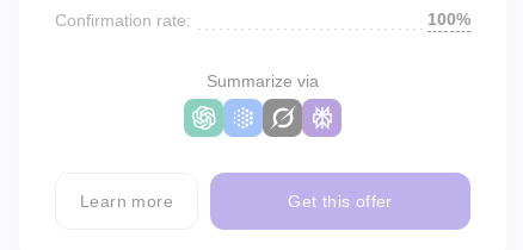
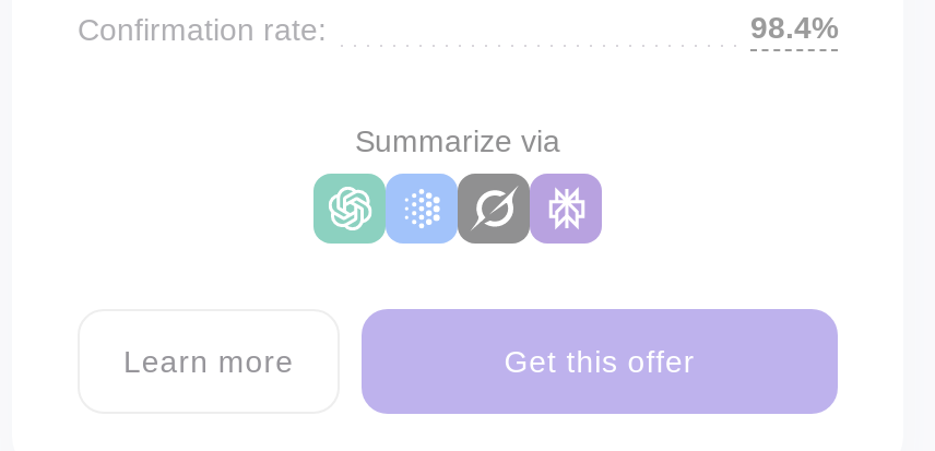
[427,10,470,29] 100% -> [750,10,838,45] 98.4%

